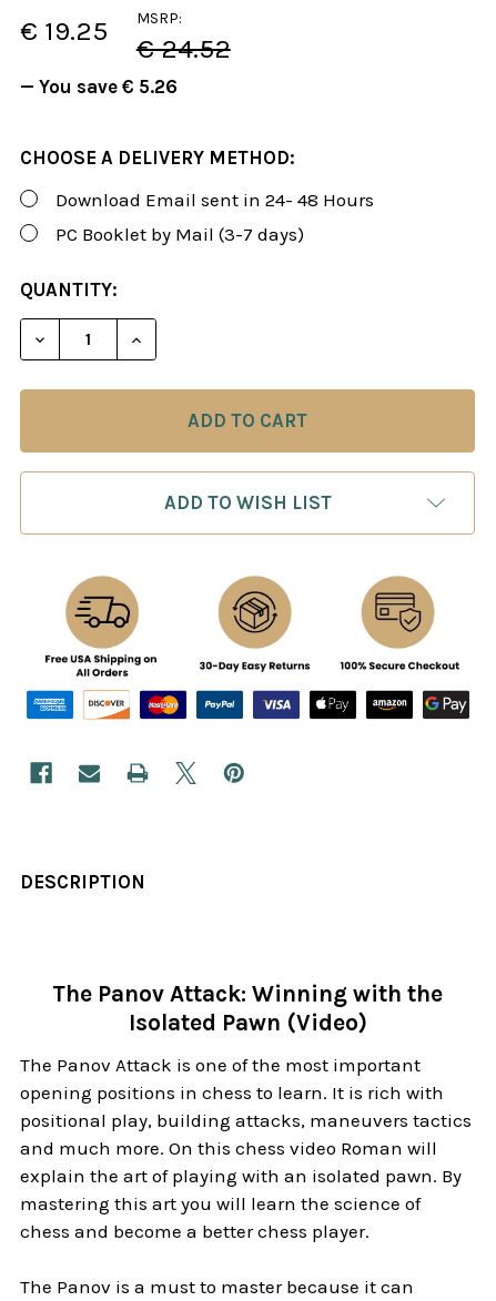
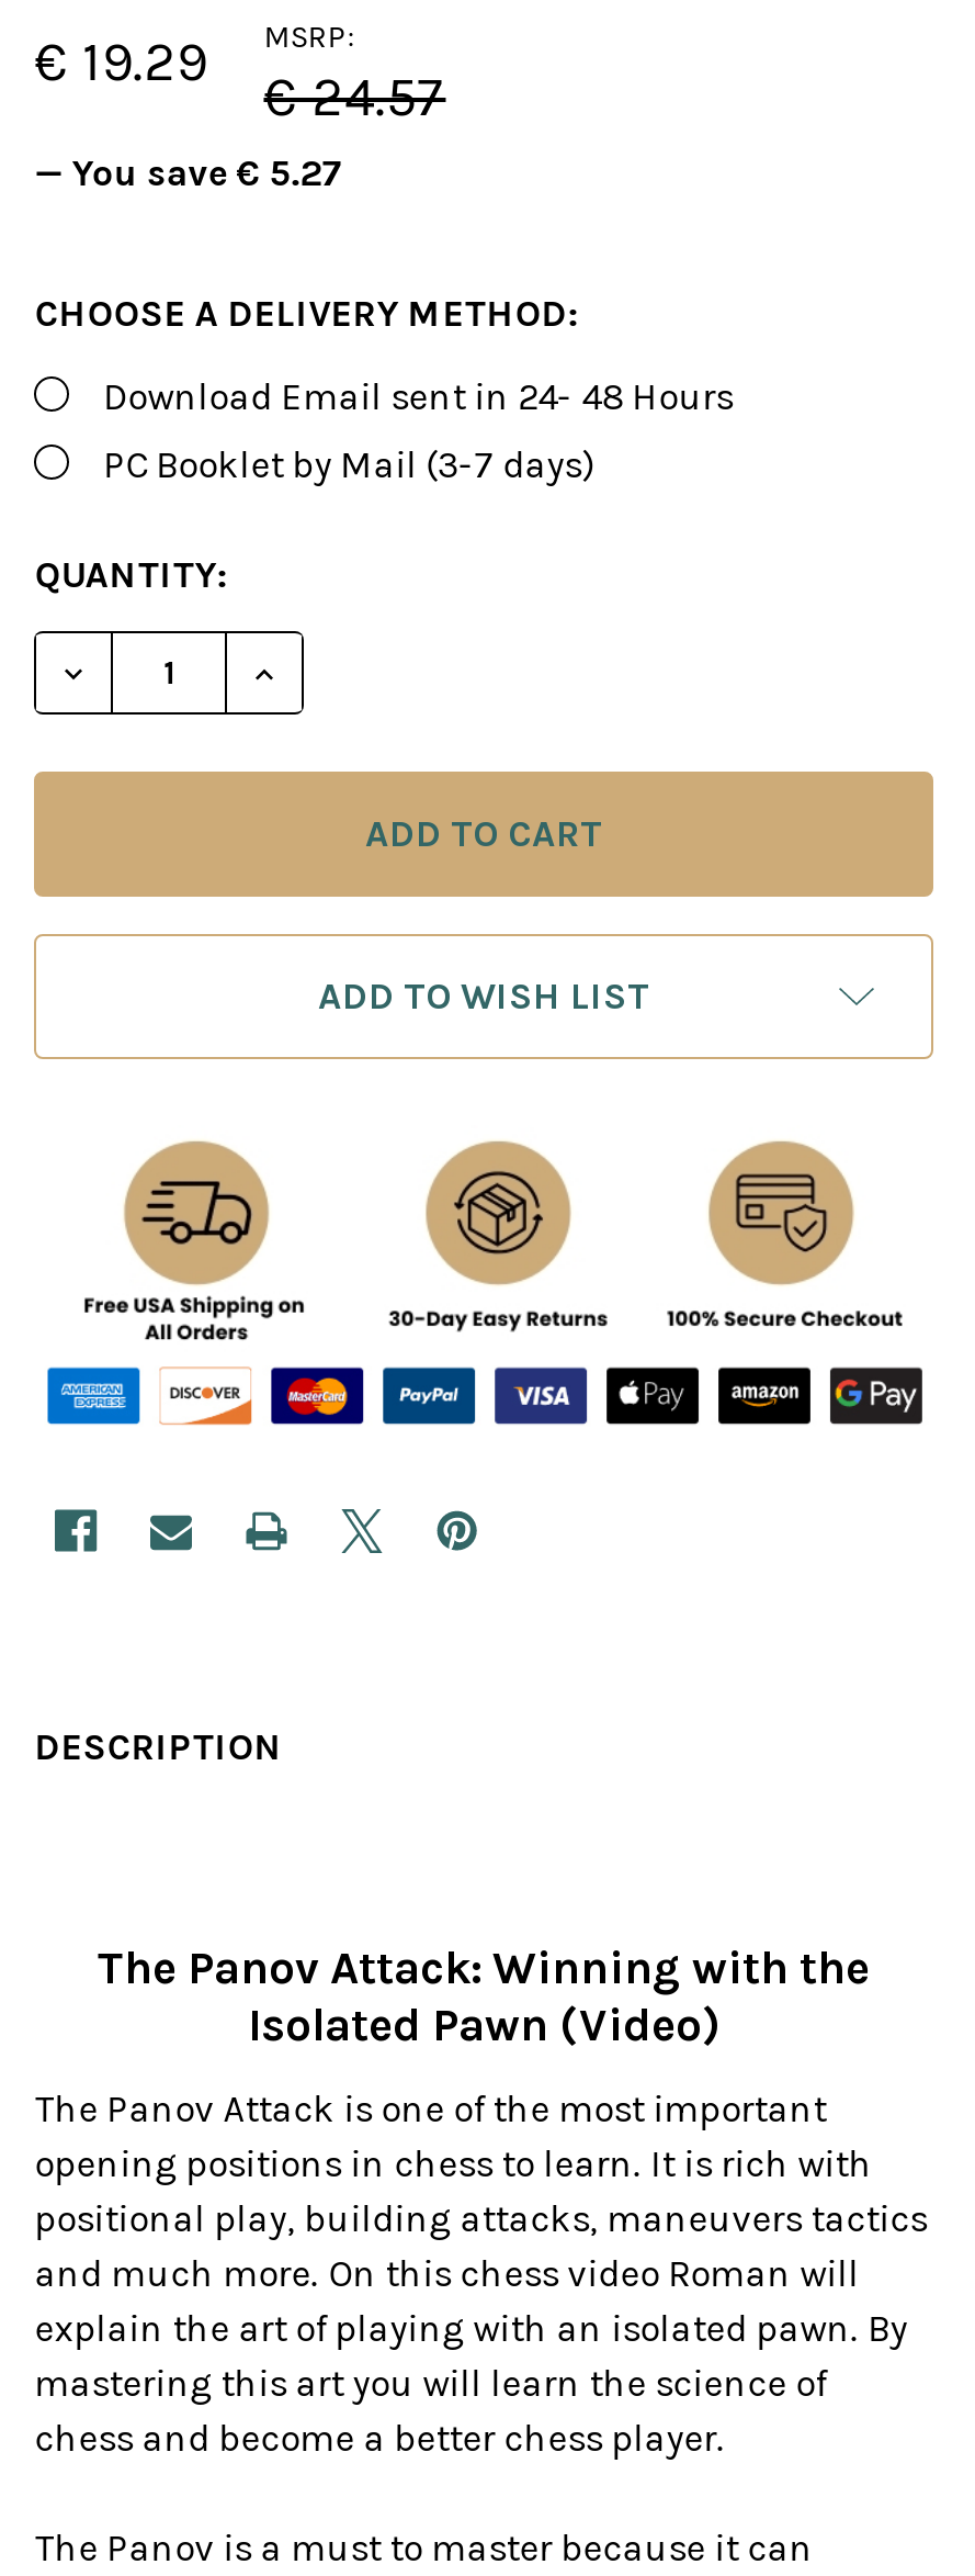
[20,9,182,47] € 19.25 MSRP: -> [34,20,354,94] € 19.29 MSRP:
[136,32,230,65] € 24.52 -> [264,65,446,129] € 24.57
[20,76,178,98] — You save € 5.26 -> [34,151,344,195] — You save € 5.27

